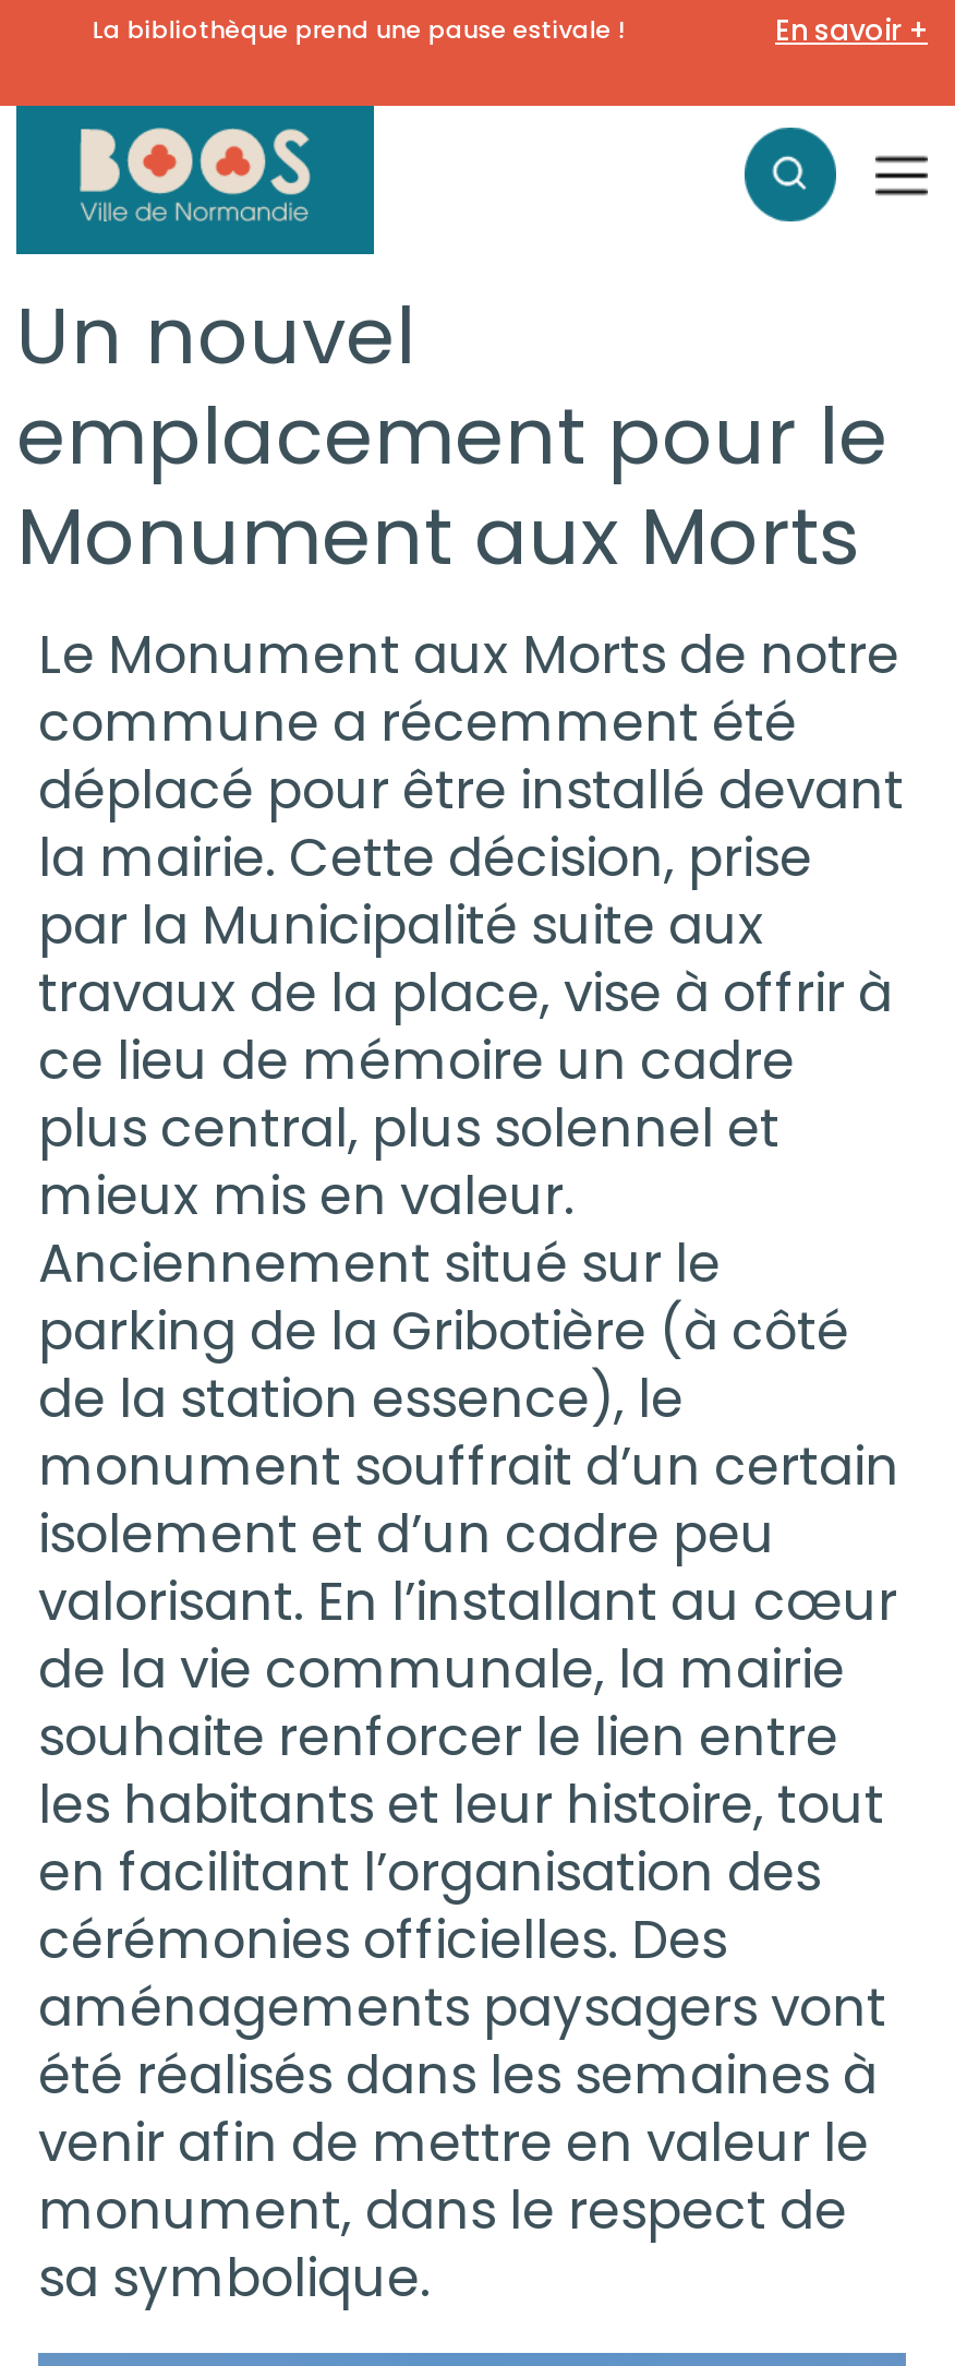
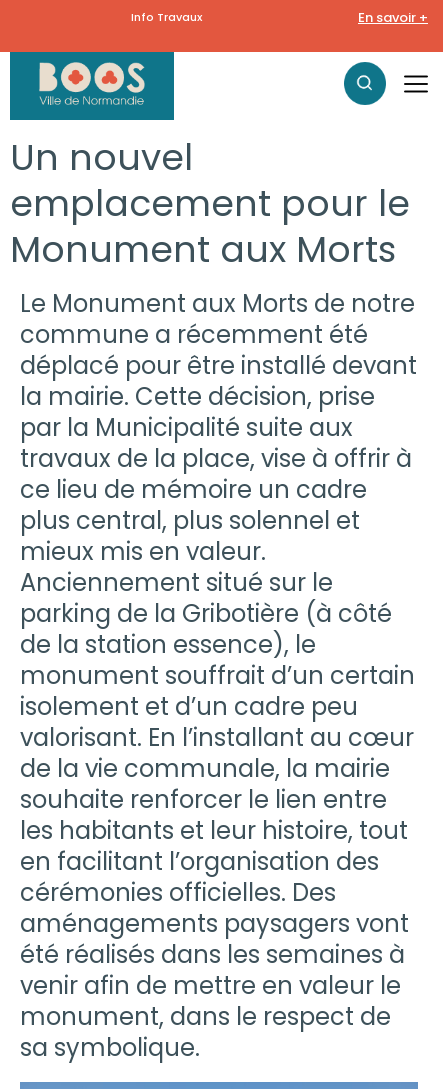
[92,11,624,46] La bibliothèque prend une pause estivale ! -> [131,8,202,24] Info Travaux

